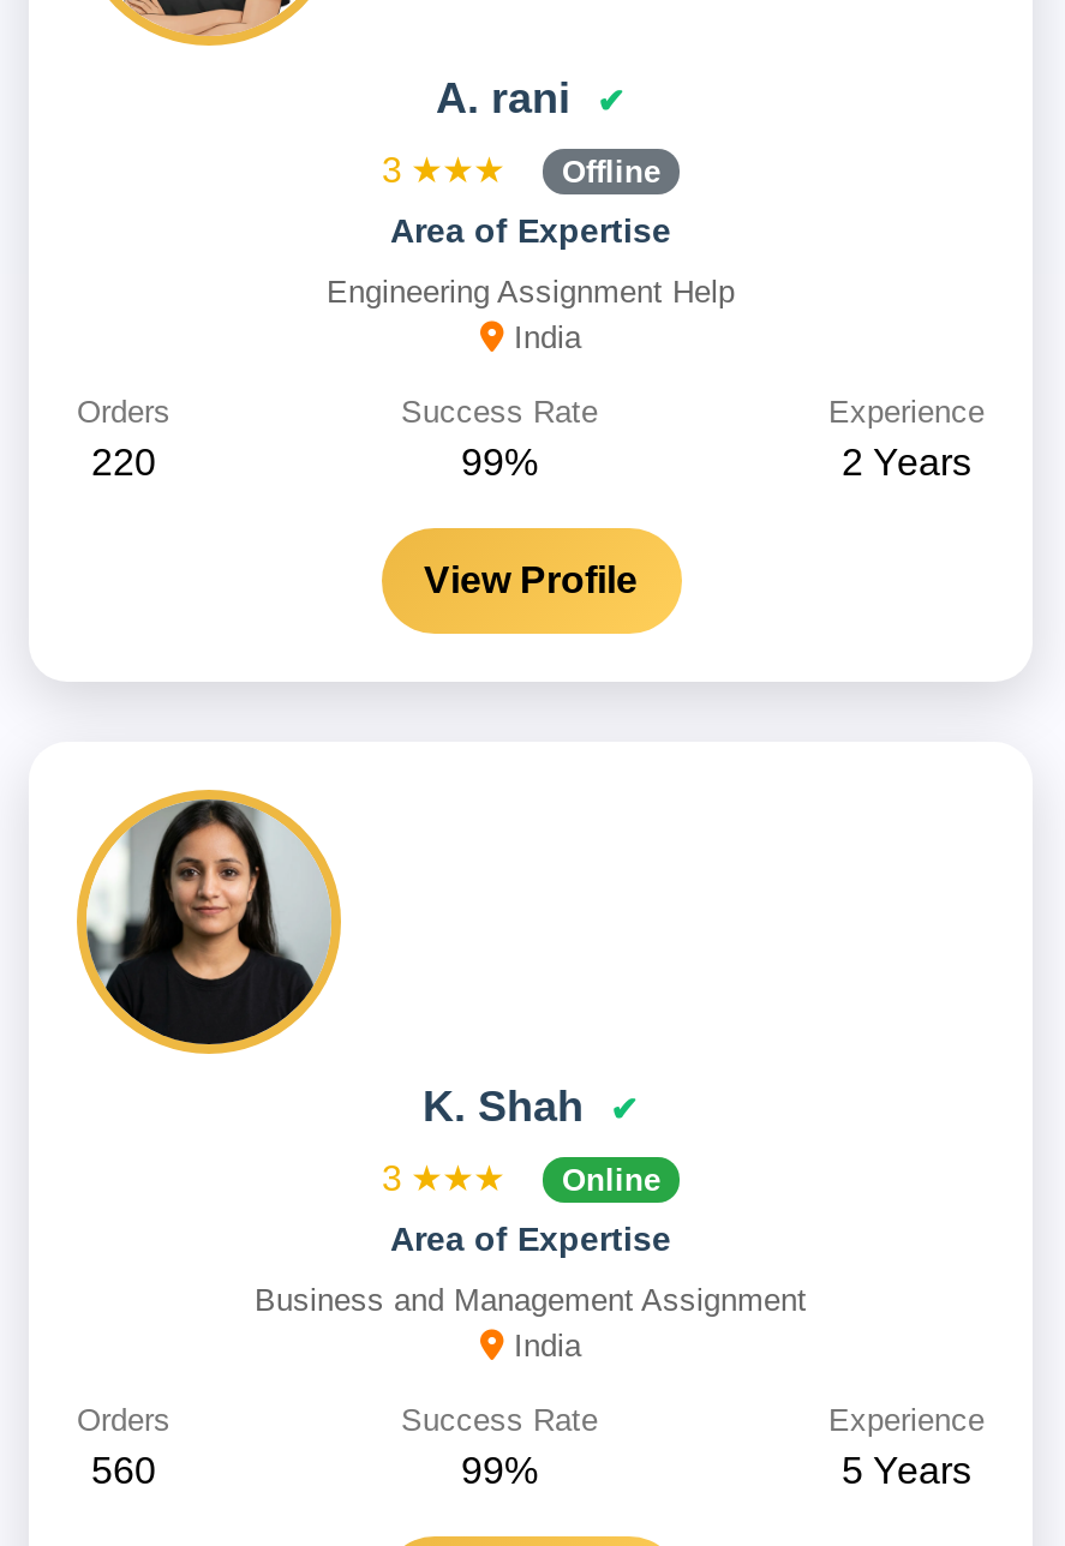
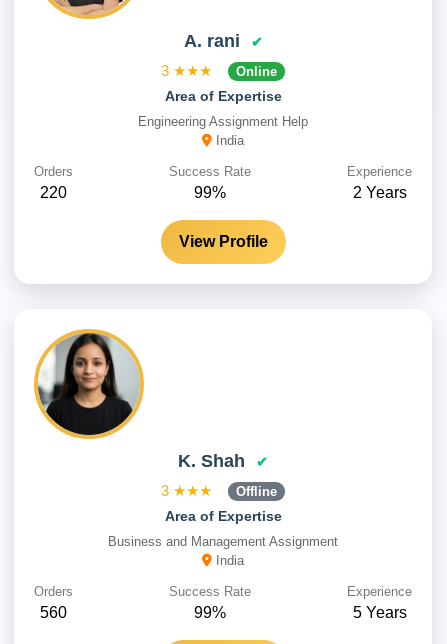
moved [562,154,660,190] -> [236,484,277,499]: Offline
moved [562,1162,660,1198] -> [236,64,277,79]: Online

